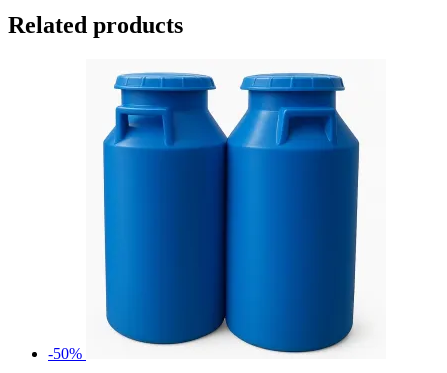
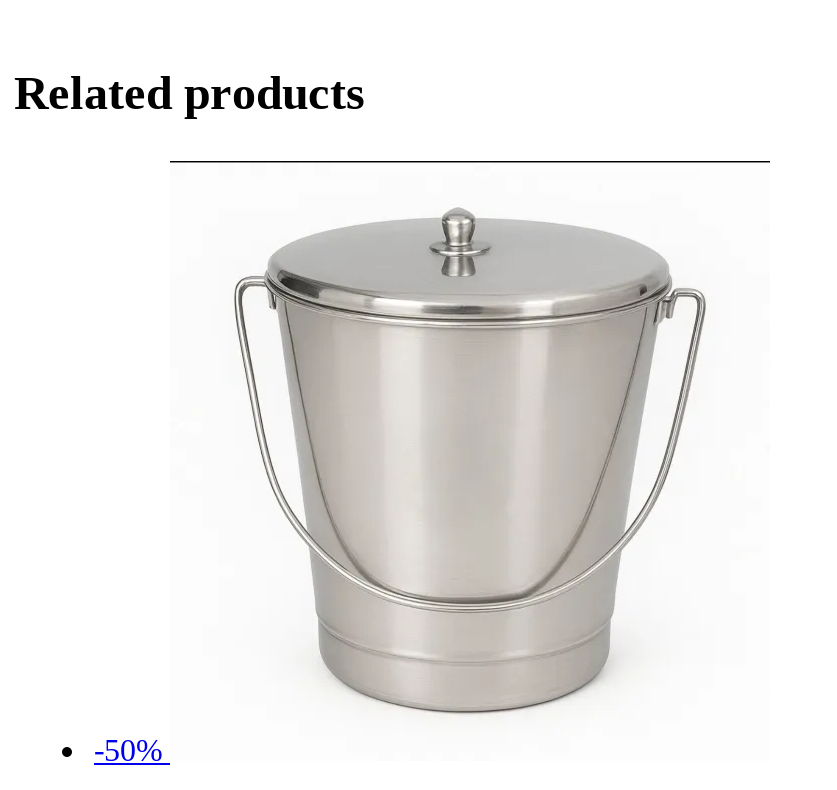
[102,71,360,354] [image] -> [204,187,730,751] [image]

